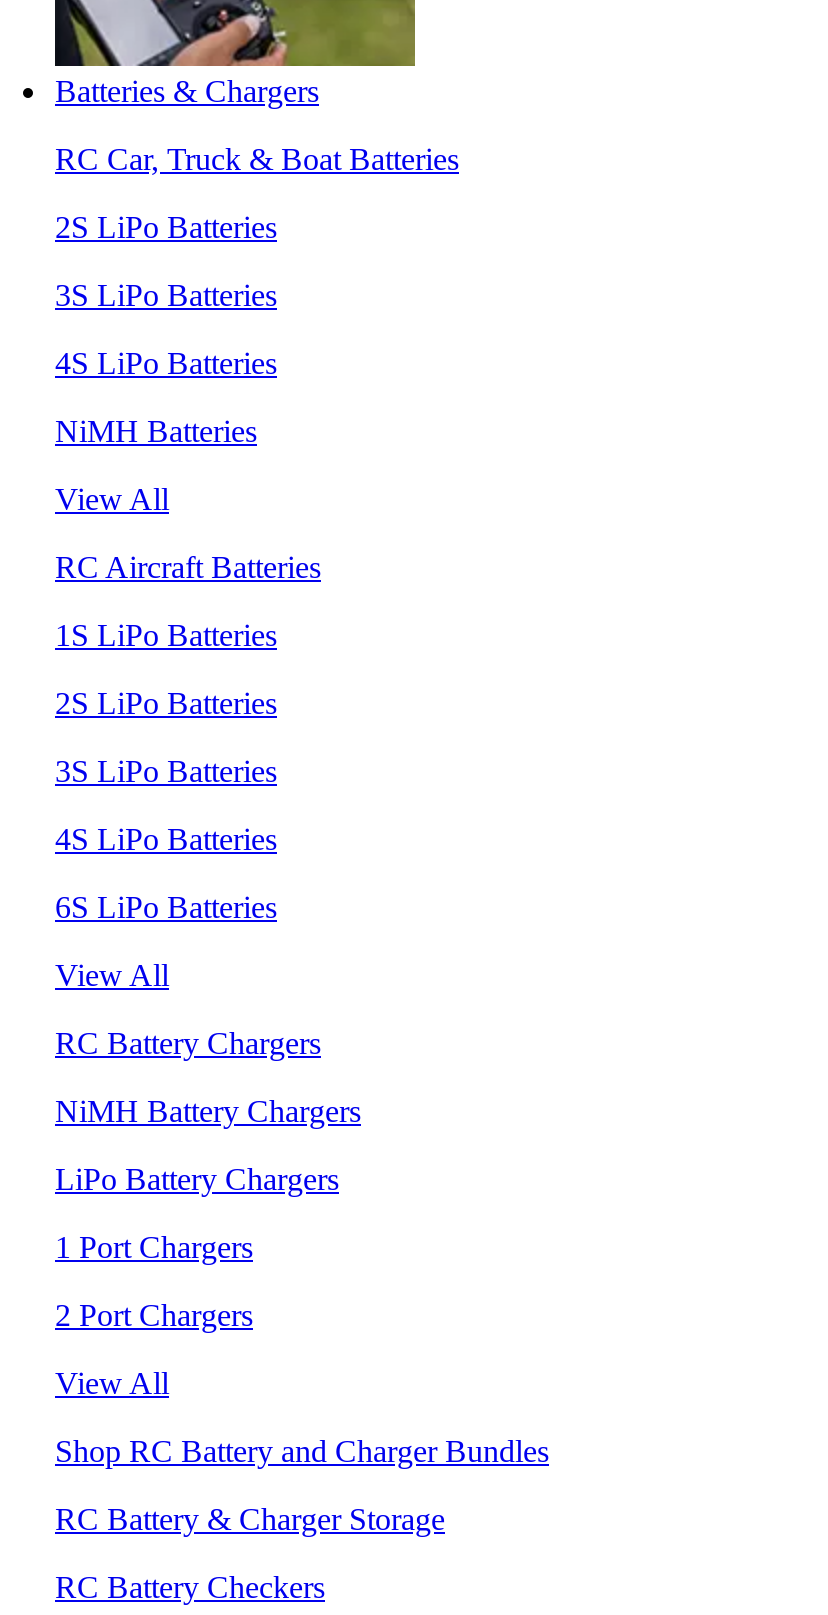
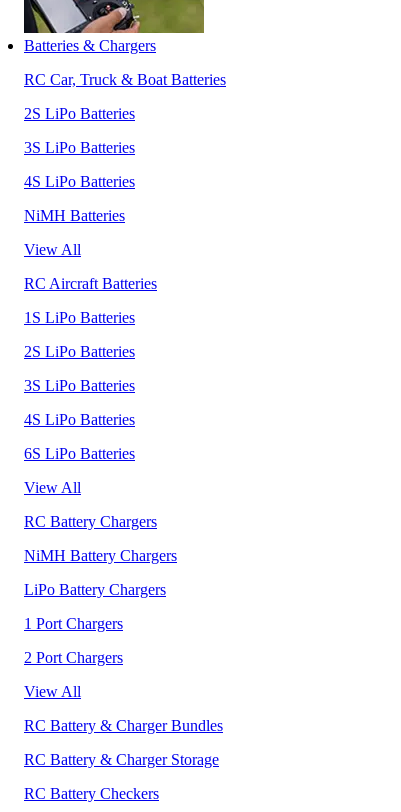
[55,1434,549,1468] Shop RC Battery and Charger Bundles -> [24,717,223,734] RC Battery & Charger Bundles

